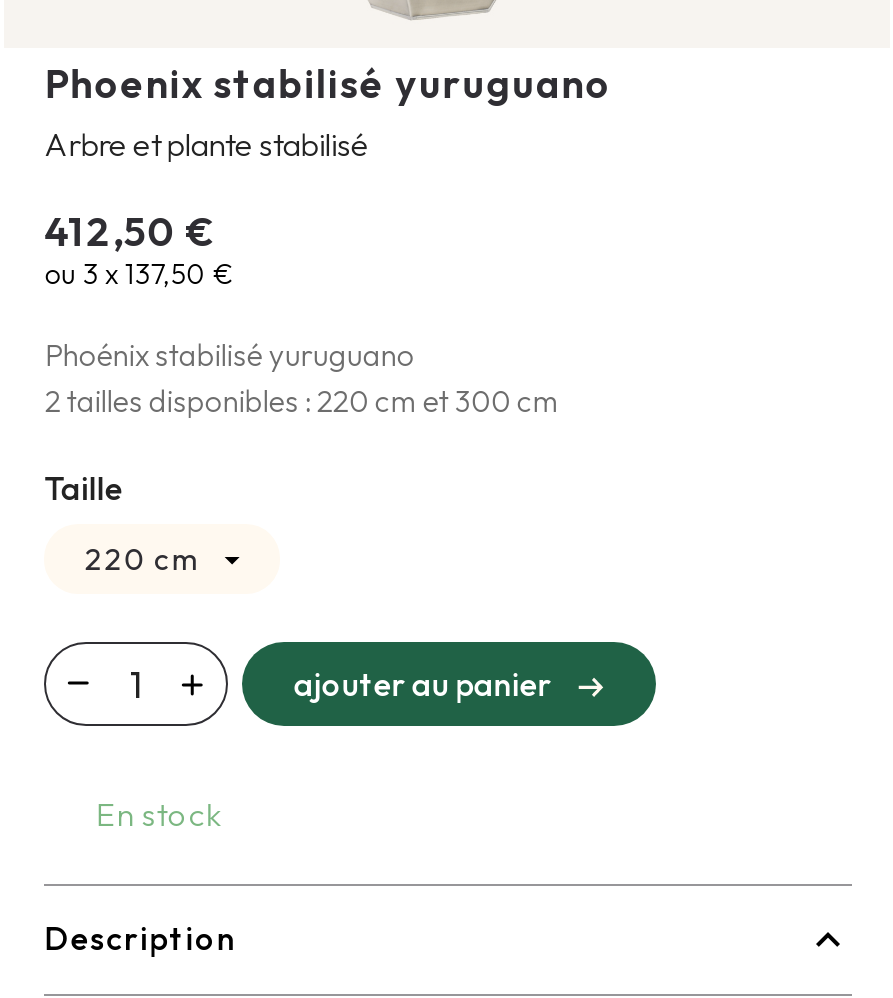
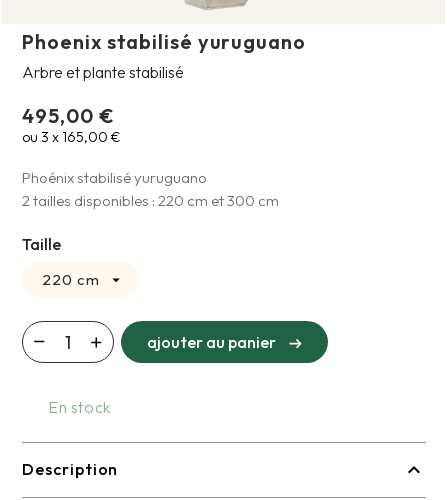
[45,207,217,257] 412,50 € -> [22,103,115,128] 495,00 €
[45,257,233,293] ou 3 x 137,50 € -> [22,128,121,146] ou 3 x 165,00 €

